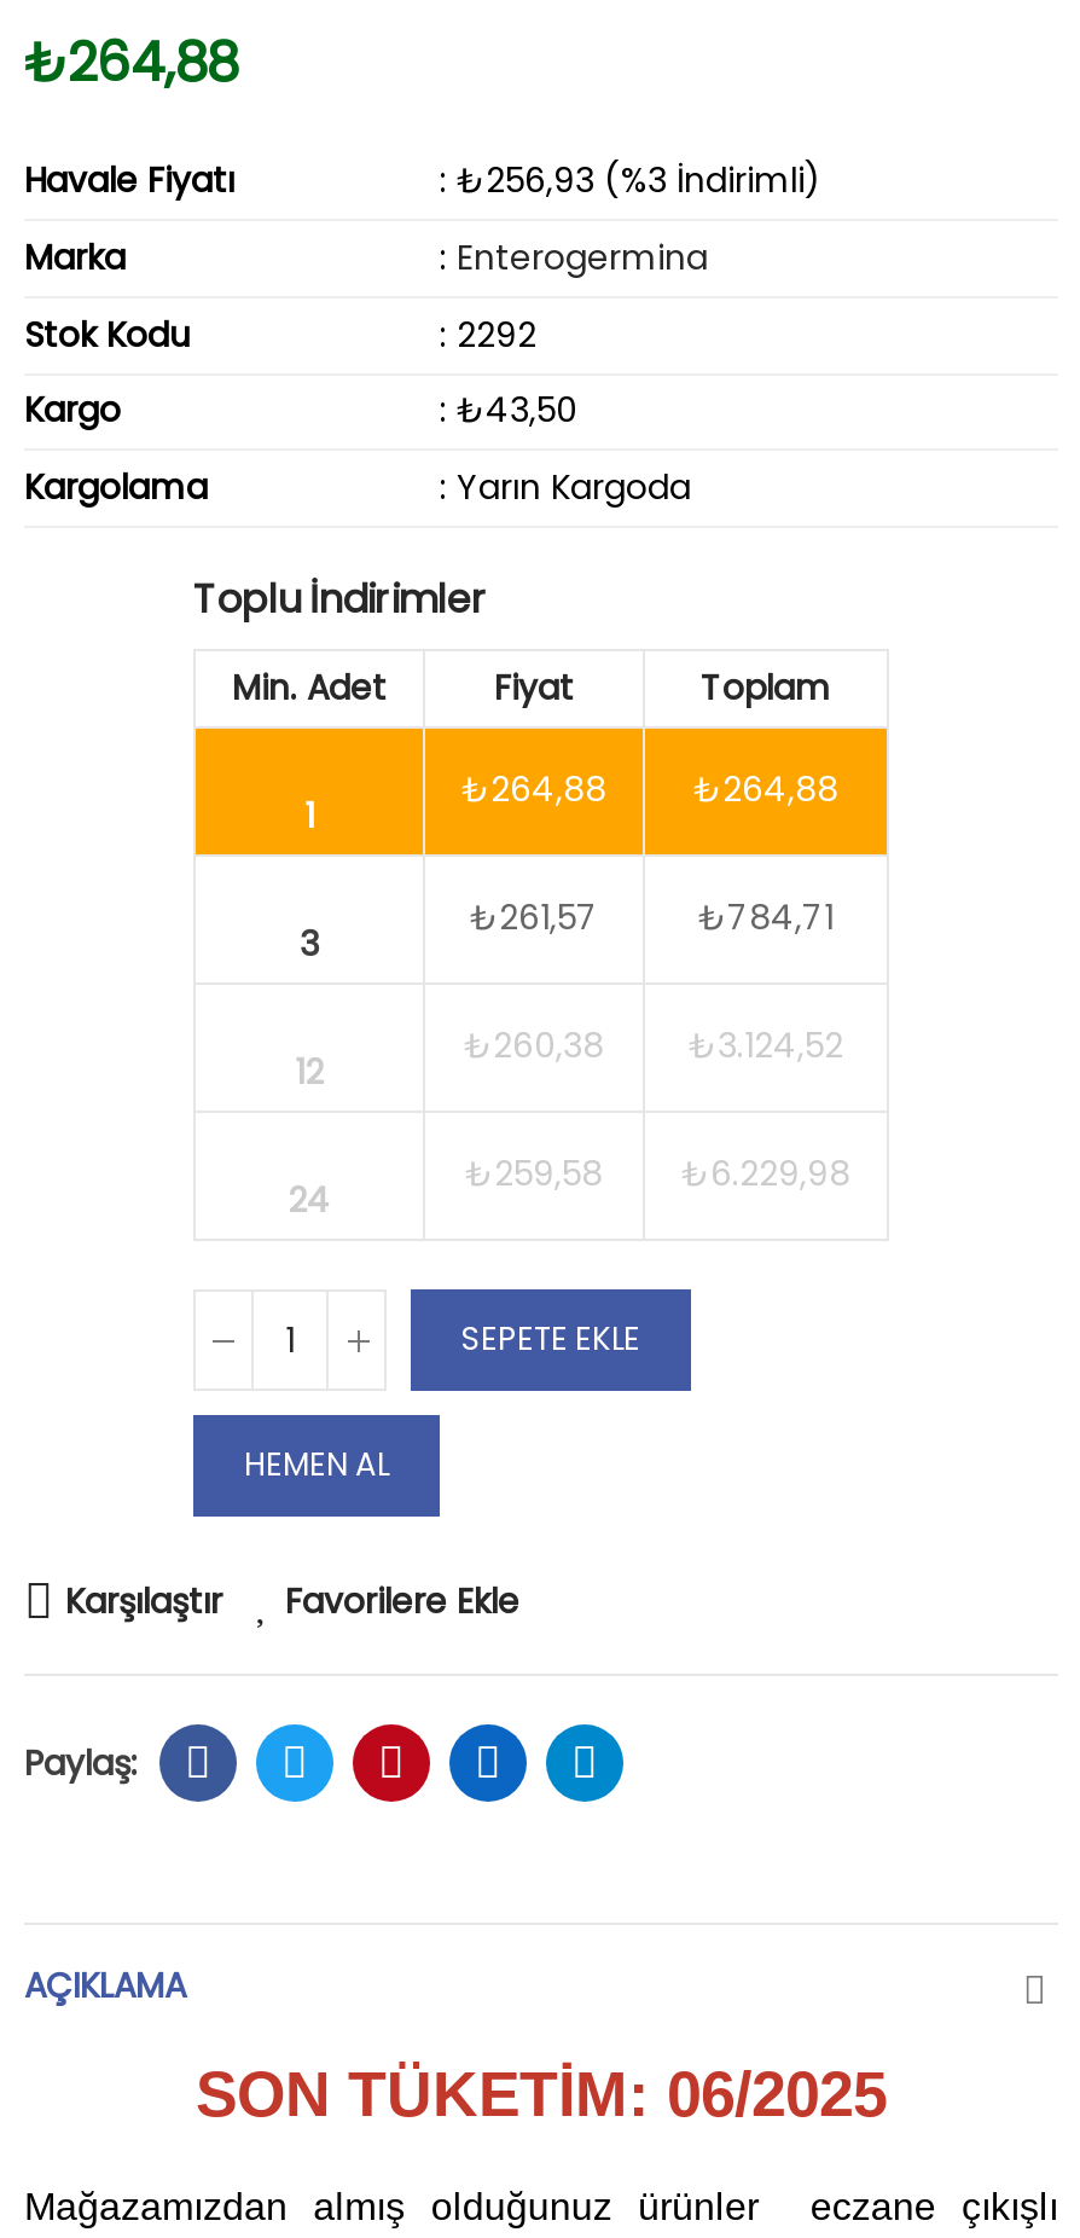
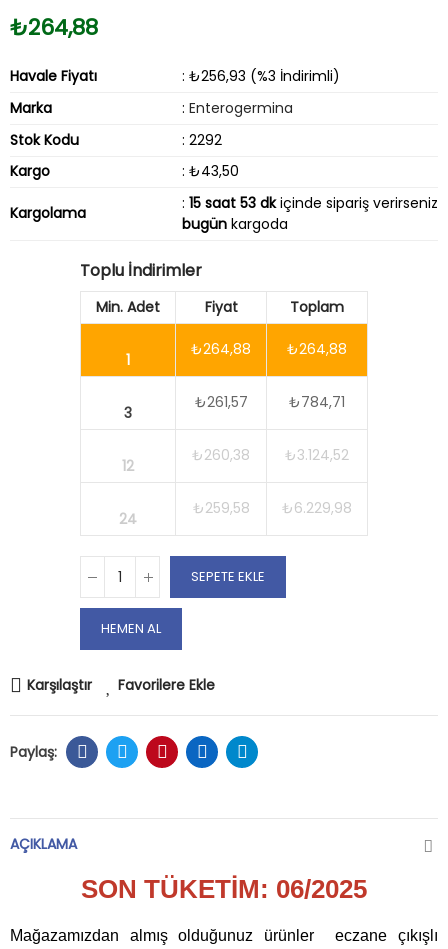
[440,463,691,511] : Yarın Kargoda -> [182,193,438,234] : 15 saat 53 dk içinde sipariş verirseniz | bugün kargoda

